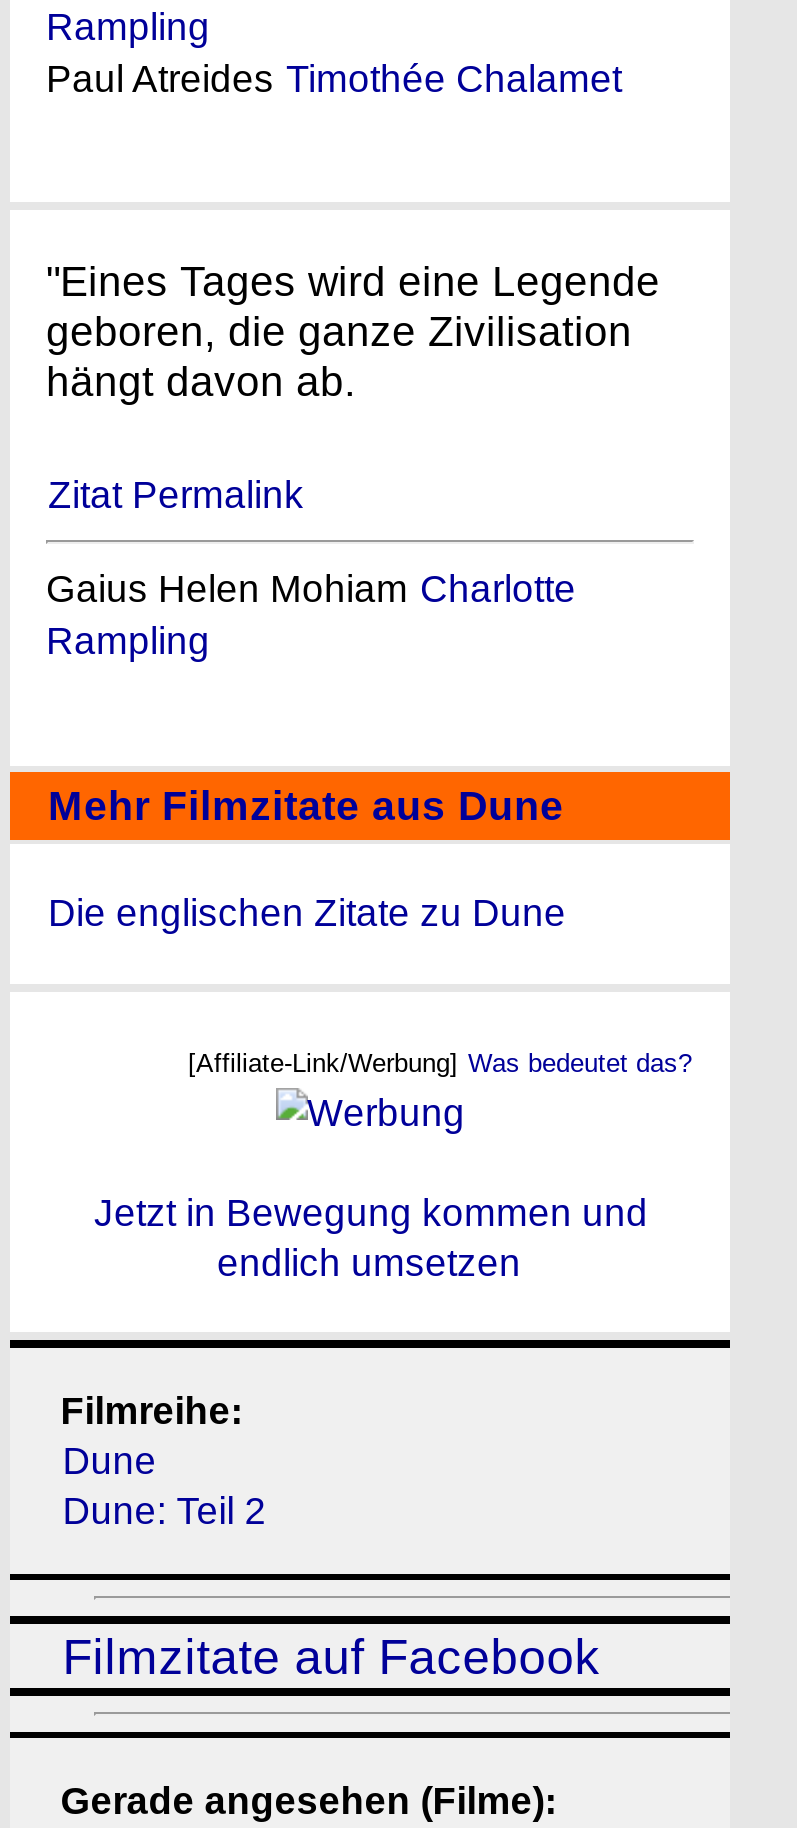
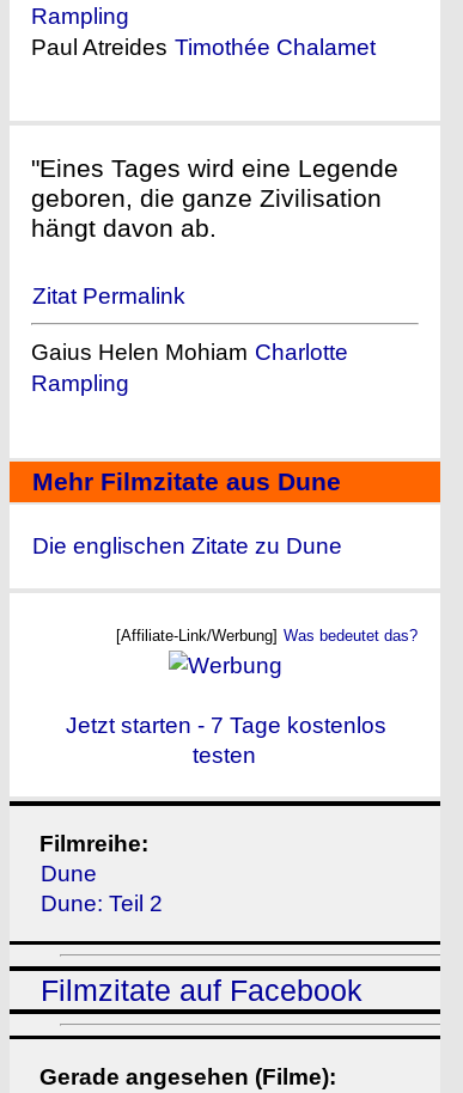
[94,1191,648,1283] Jetzt in Bewegung kommen und | endlich umsetzen -> [65,712,386,767] Jetzt starten - 7 Tage kostenlos | testen

